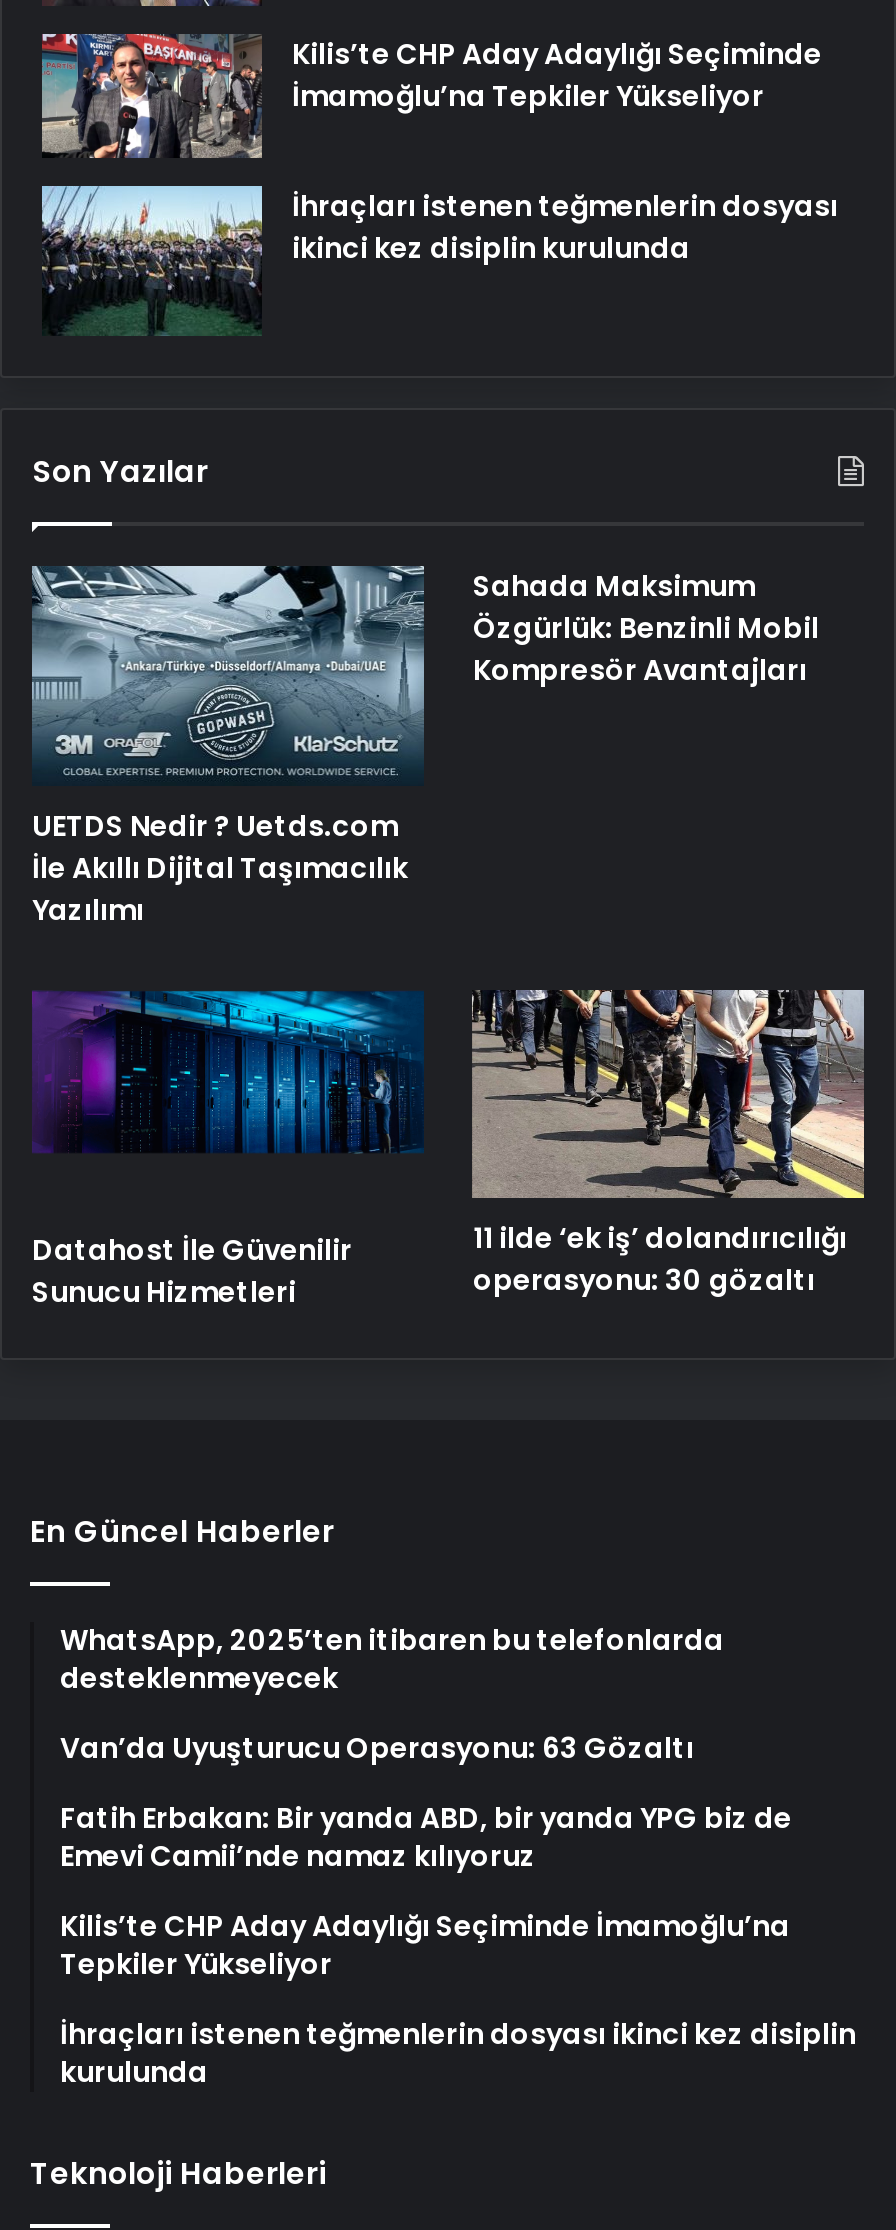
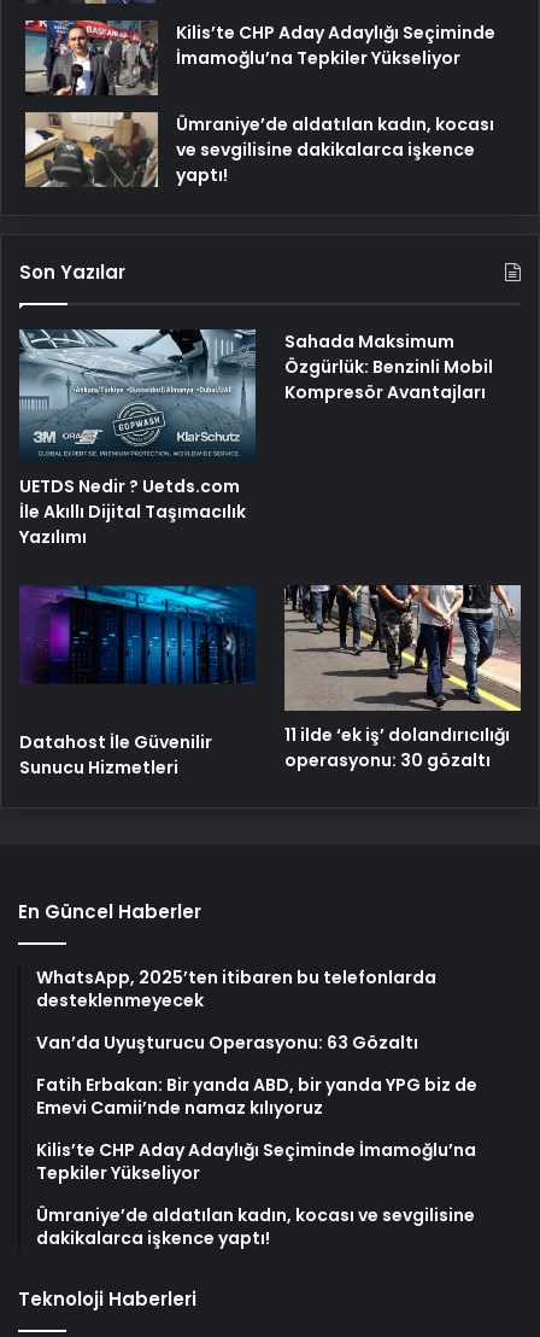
[42,184,838,336] [image] | İhraçları istenen teğmenlerin dosyası | ikinci kez disiplin kurulunda -> [24,111,494,189] [image] | Ümraniye’de aldatılan kadın, kocası | ve sevgilisine dakikalarca işkence | yaptı!
[60,2013,856,2091] İhraçları istenen teğmenlerin dosyası ikinci kez disiplin | kurulunda -> [36,1203,475,1250] Ümraniye’de aldatılan kadın, kocası ve sevgilisine | dakikalarca işkence yaptı!

